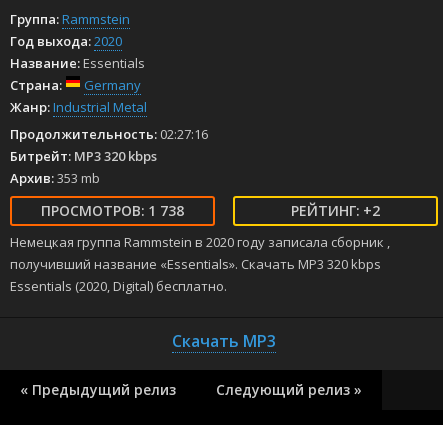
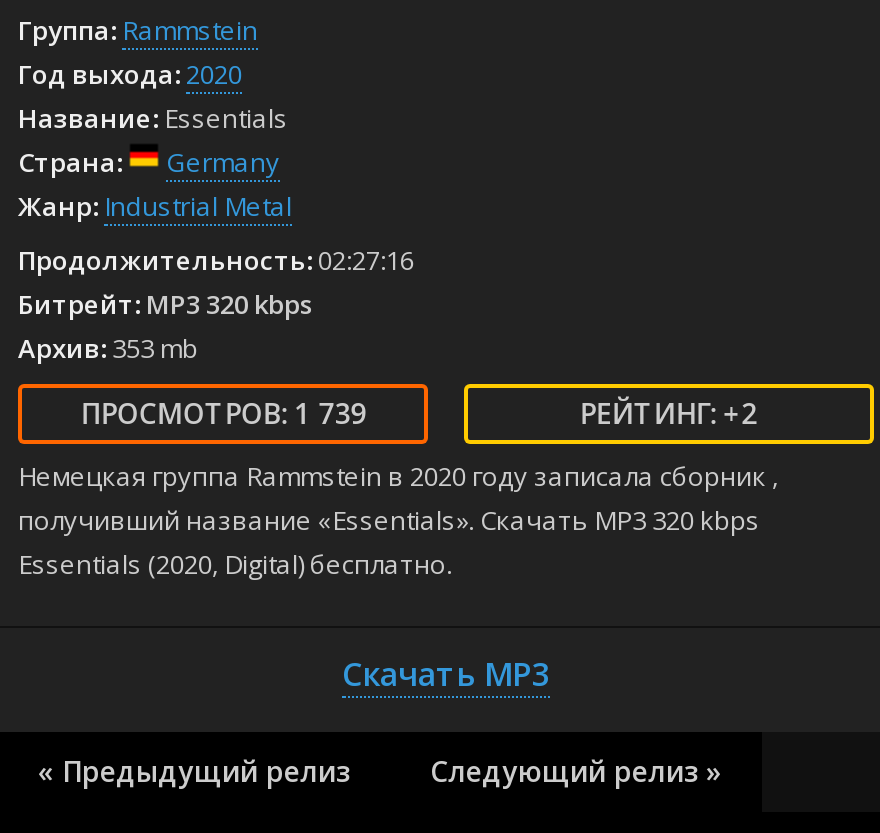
[148,201,184,220] 1 738 -> [294,394,366,432] 1 739

